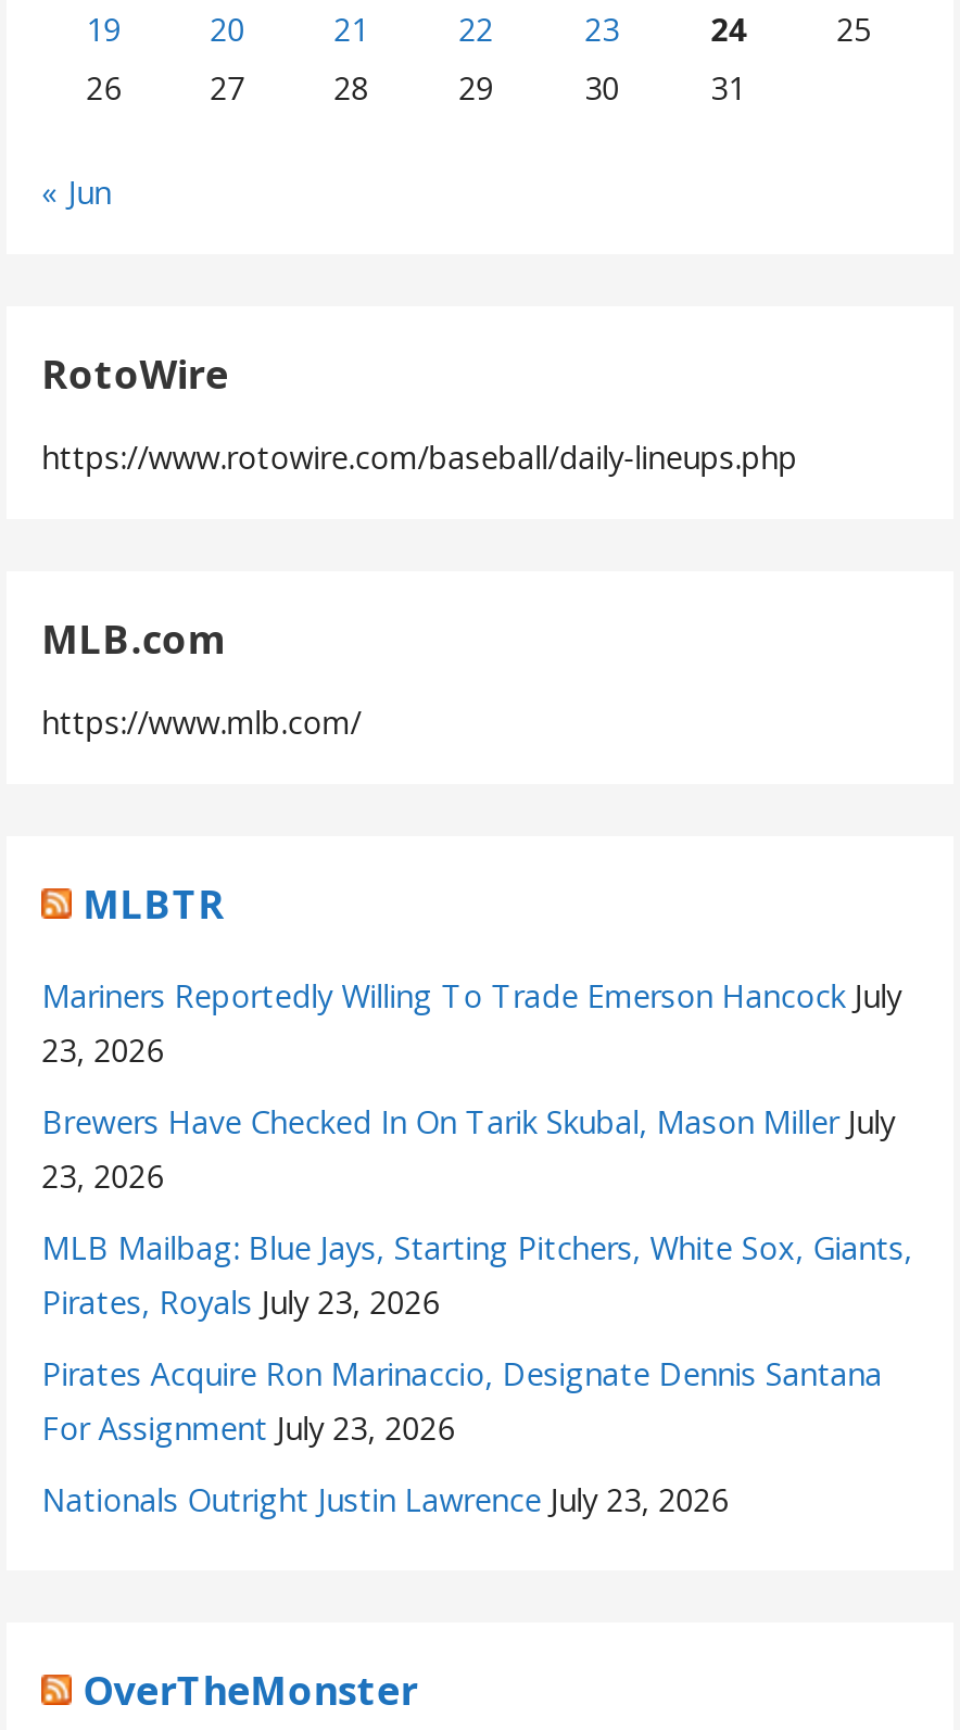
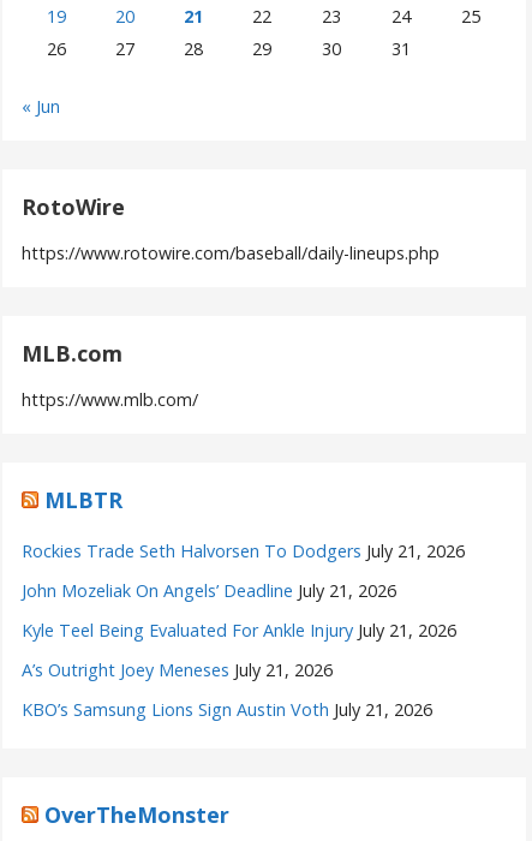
[42,975,902,1070] Mariners Reportedly Willing To Trade Emerson Hancock July | 23, 2026 -> [22,539,465,562] Rockies Trade Seth Halvorsen To Dodgers July 21, 2026
[42,1101,895,1196] Brewers Have Checked In On Tarik Skubal, Mason Miller July | 23, 2026 -> [22,579,397,602] John Mozeliak On Angels’ Deadline July 21, 2026
[42,1227,913,1322] MLB Mailbag: Blue Jays, Starting Pitchers, White Sox, Giants, | Pirates, Royals July 23, 2026 -> [22,618,457,641] Kyle Teel Being Evaluated For Ankle Injury July 21, 2026
[42,1353,882,1448] Pirates Acquire Ron Marinaccio, Designate Dennis Santana | For Assignment July 23, 2026 -> [22,658,333,681] A’s Outright Joey Meneses July 21, 2026
[42,1478,728,1520] Nationals Outright Justin Lawrence July 23, 2026 -> [22,698,433,720] KBO’s Samsung Lions Sign Austin Voth July 21, 2026

